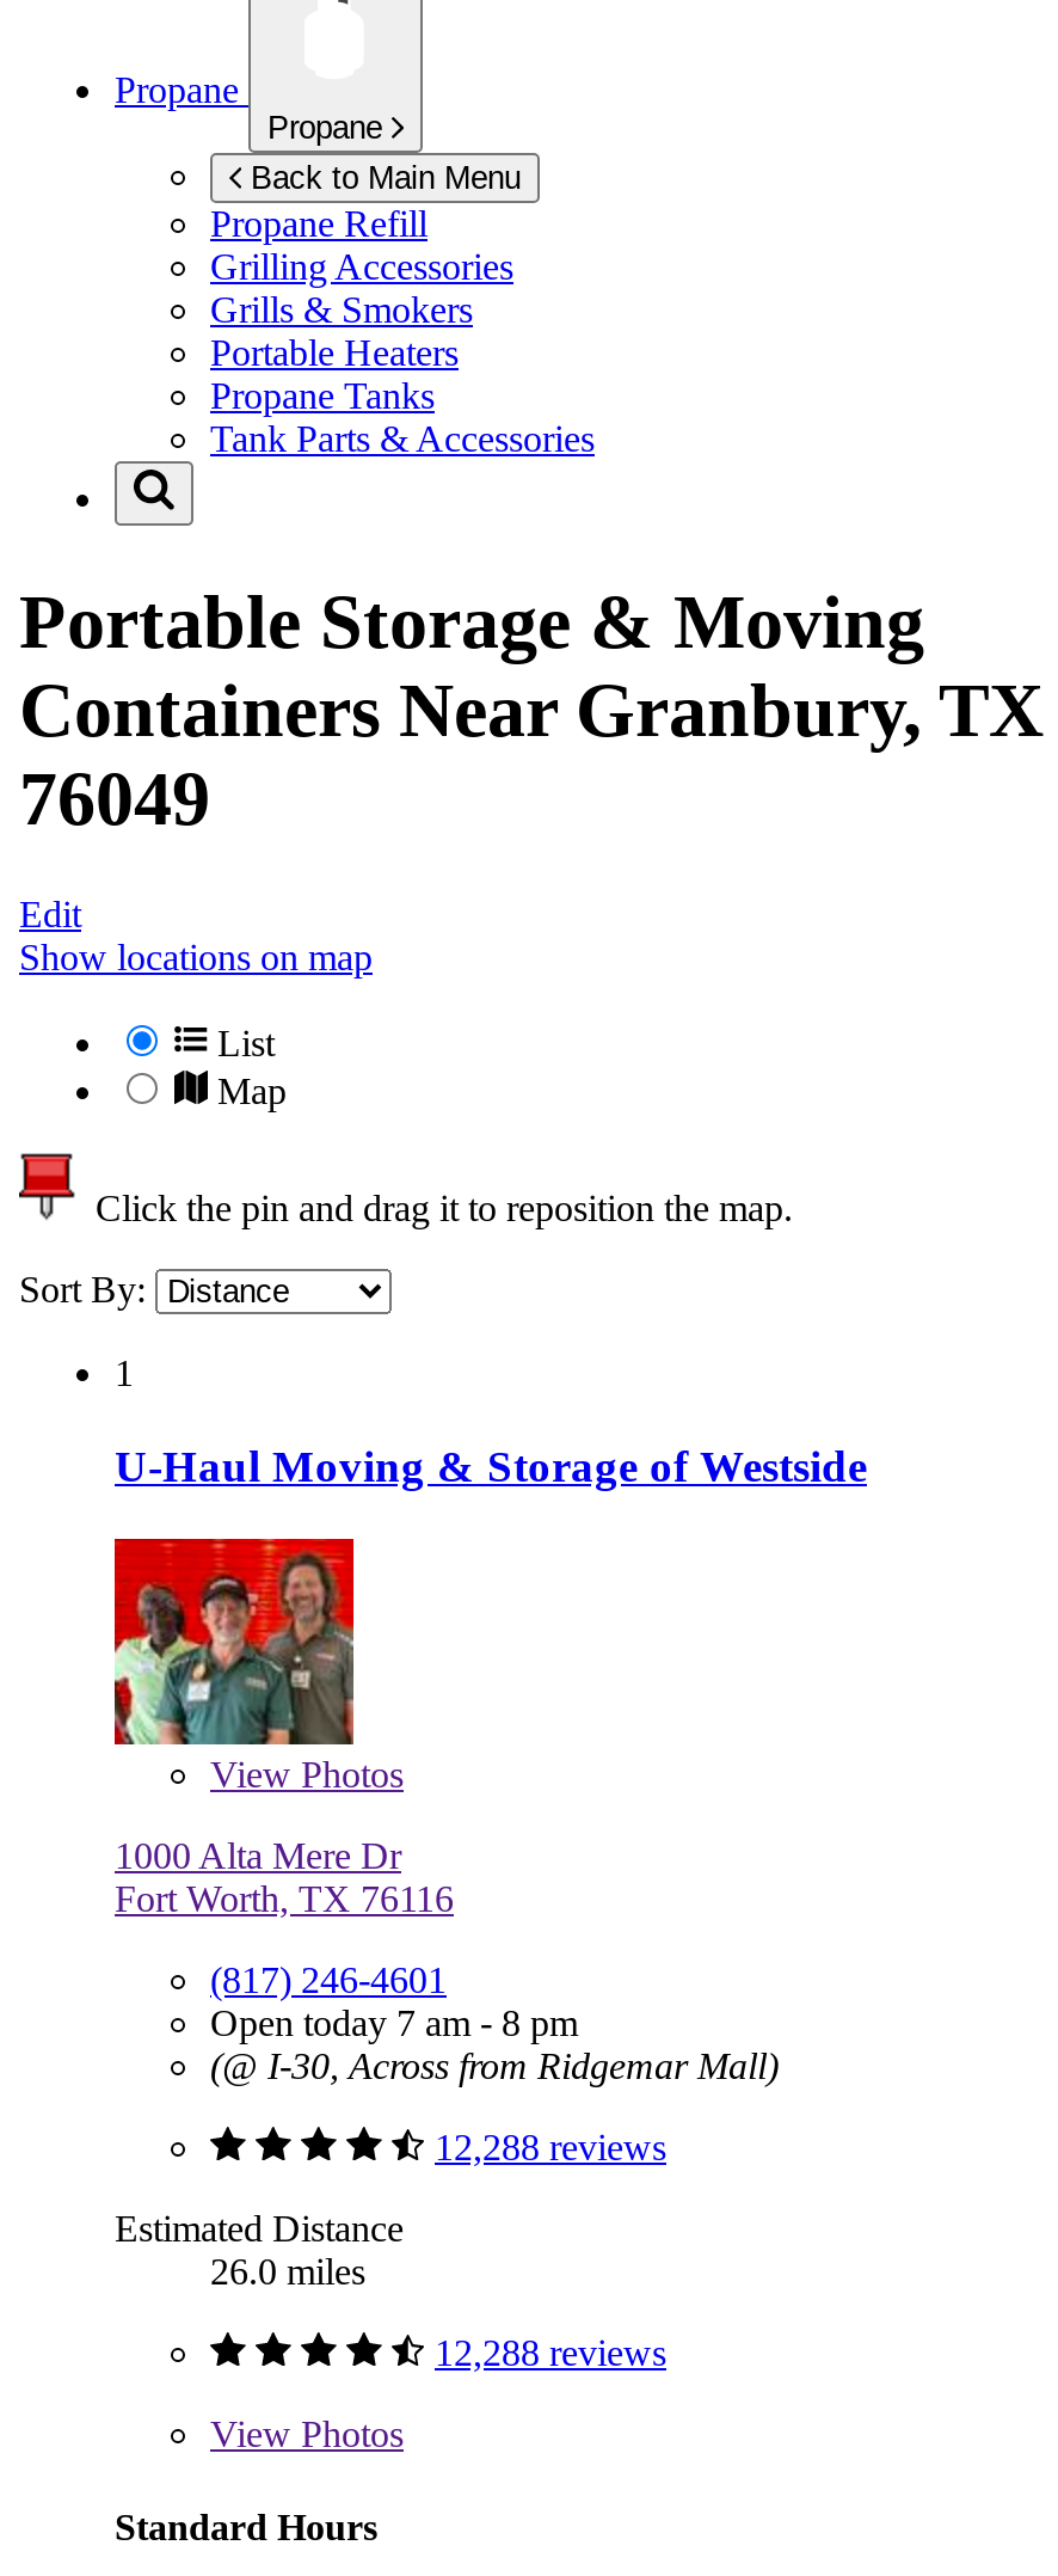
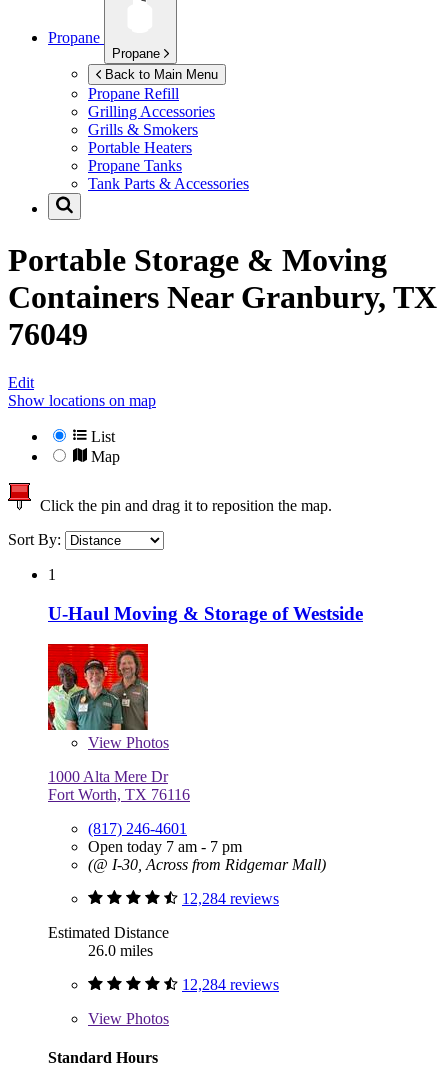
[210,2001,578,2042] Open today 7 am - 8 pm -> [88,837,242,854] Open today 7 am - 7 pm
[435,2126,666,2166] 12,288 reviews -> [182,889,279,906] 12,284 reviews
[435,2331,666,2372] 12,288 reviews -> [182,975,279,992] 12,284 reviews

